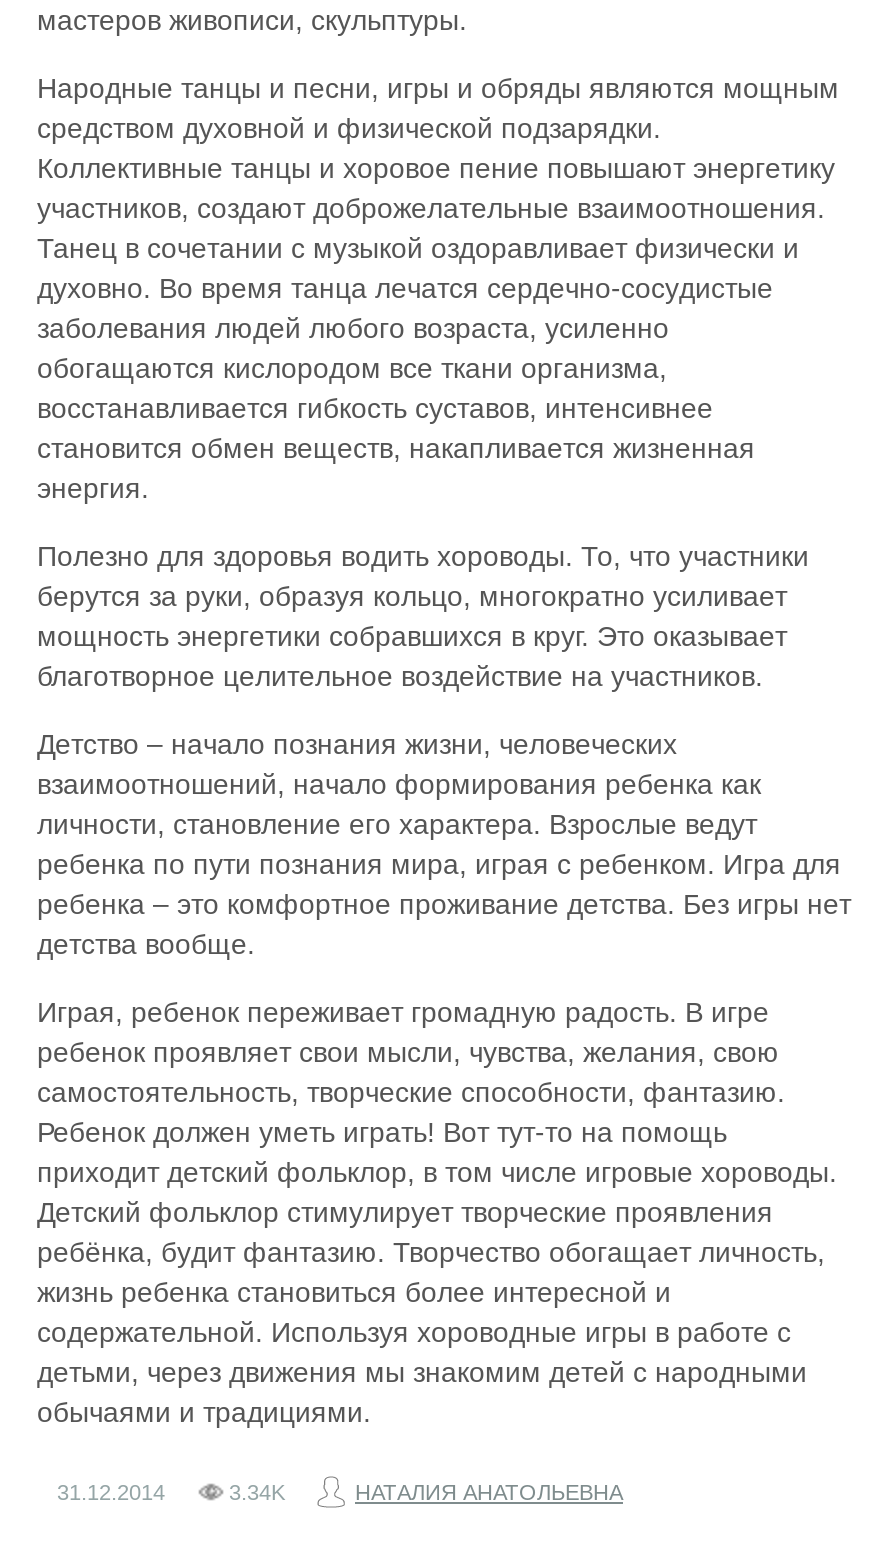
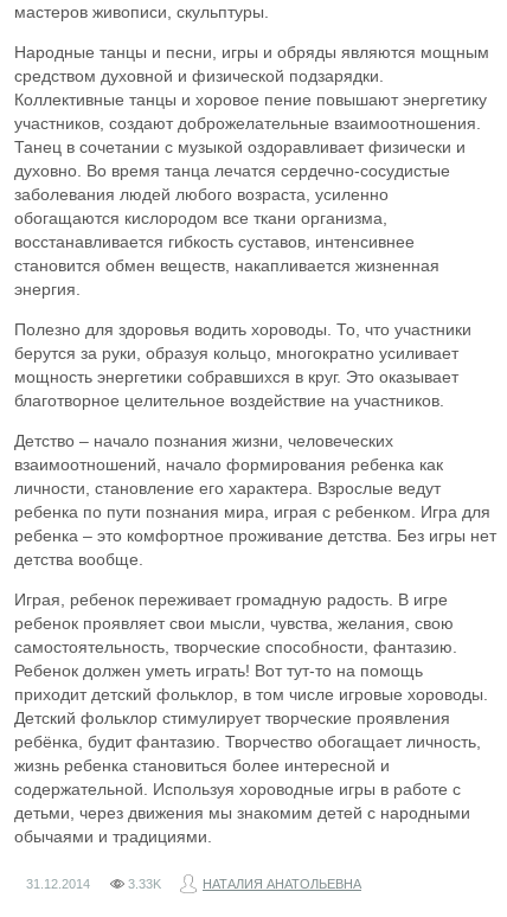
[229,1480,285,1504] 3.34K -> [128,877,161,891] 3.33K

